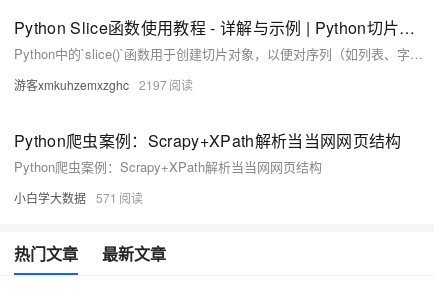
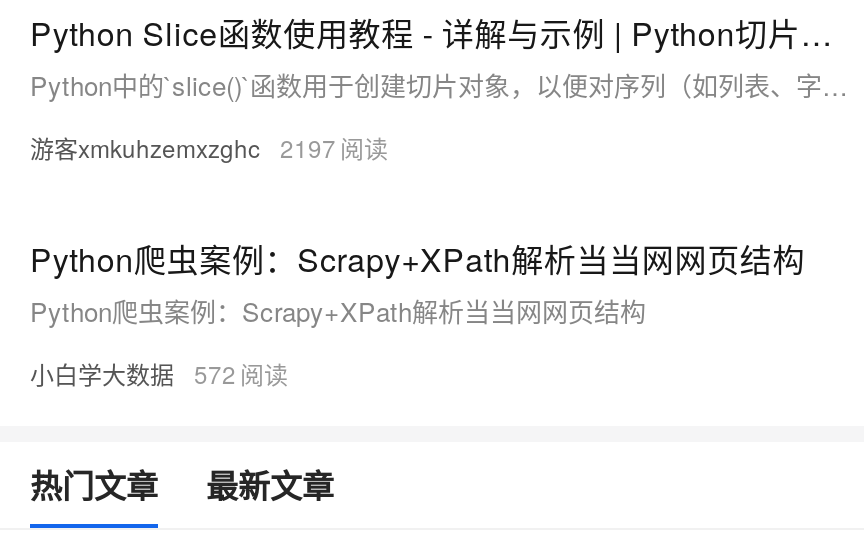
[14,189,117,206] 小白学大数据 571 -> [30,356,236,390] 小白学大数据 572

